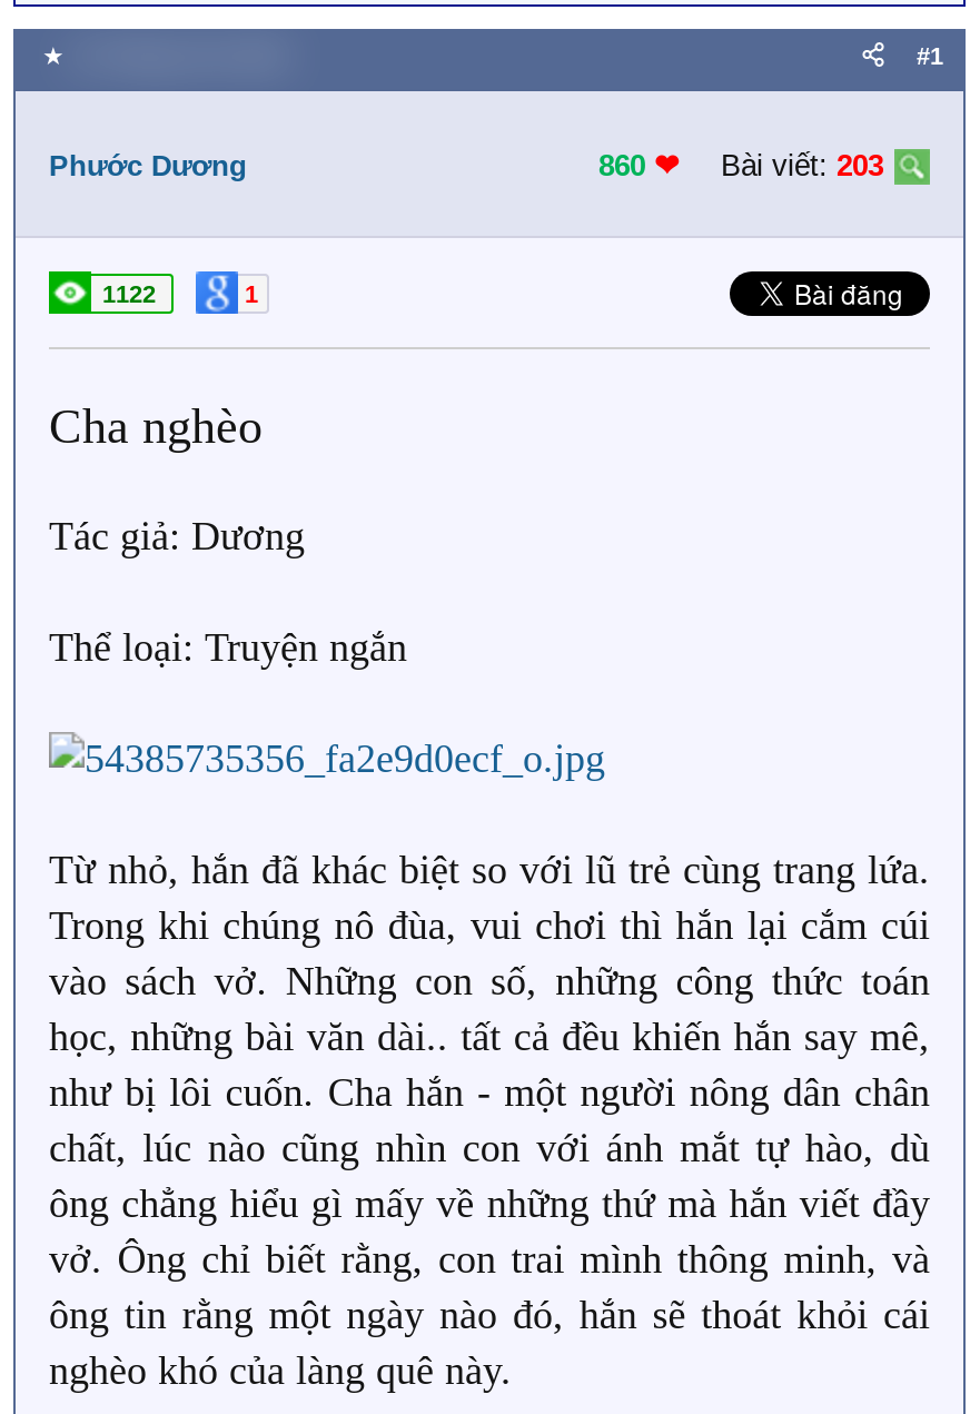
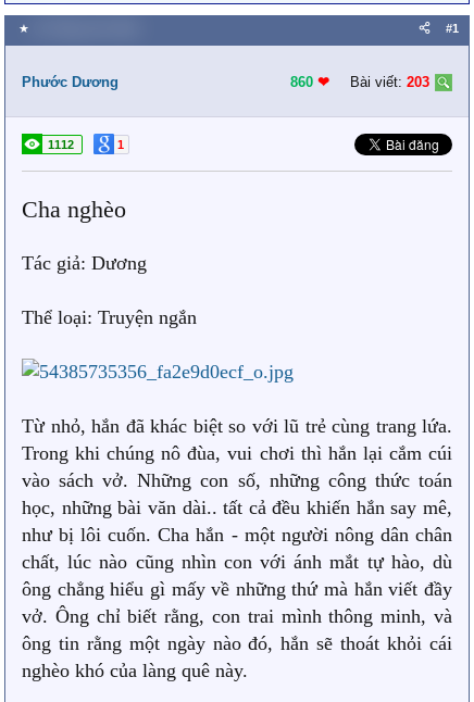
[96,280,162,307] 1122 -> [45,138,77,151] 1112

